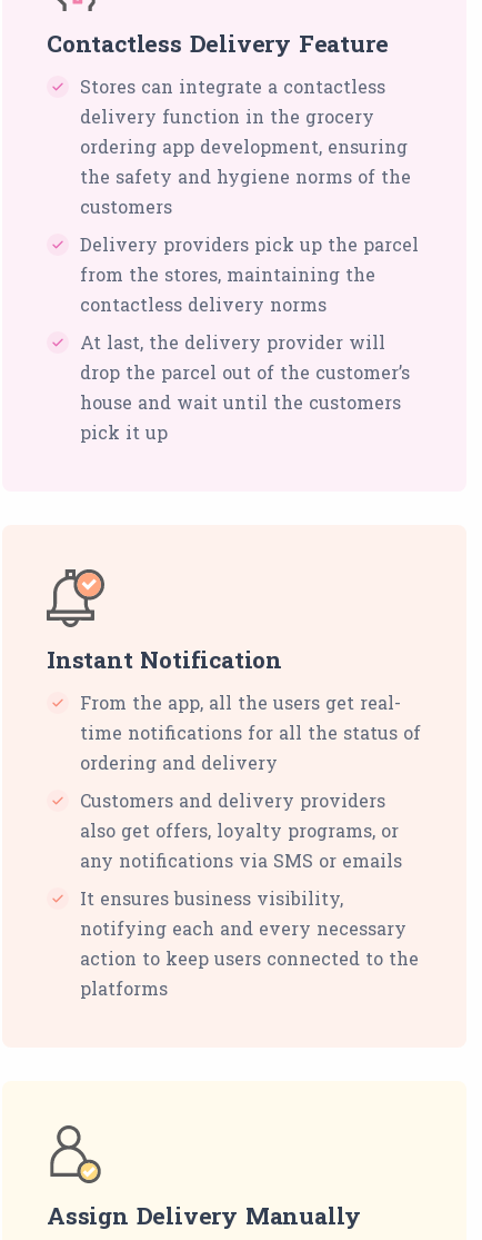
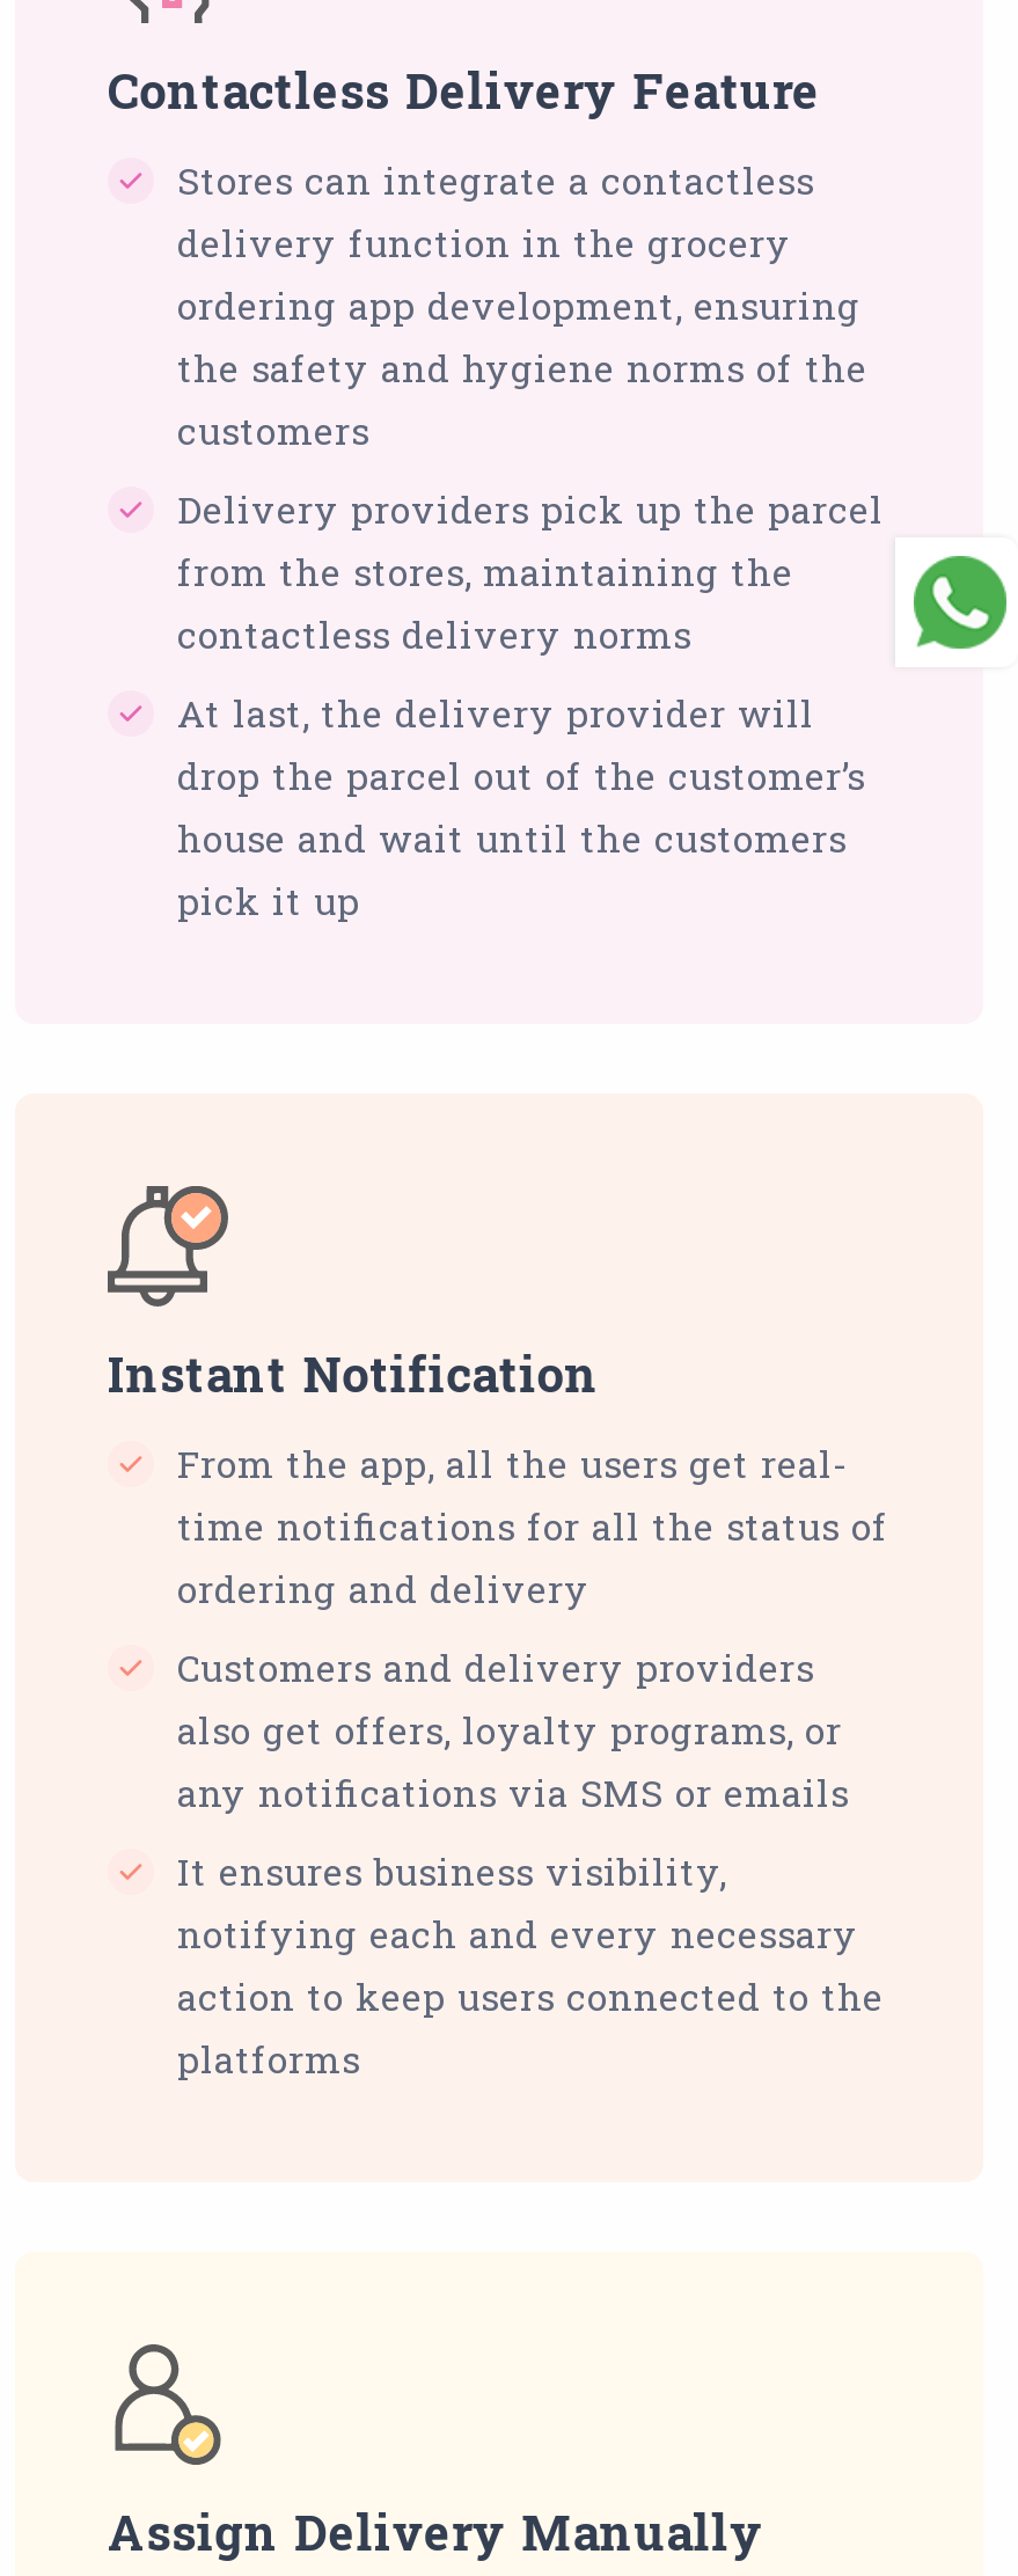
none -> [911,554,1009,651] [image]

